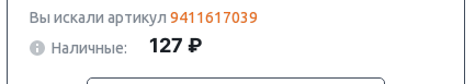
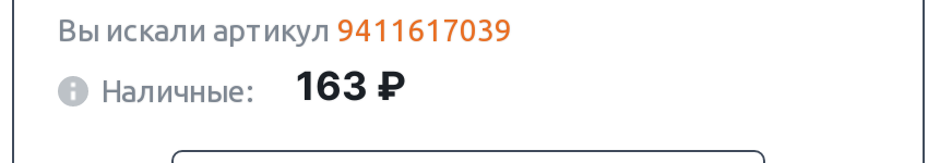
[52,34,202,57] Наличные: 127 ₽ -> [102,63,405,109] Наличные: 163 ₽

